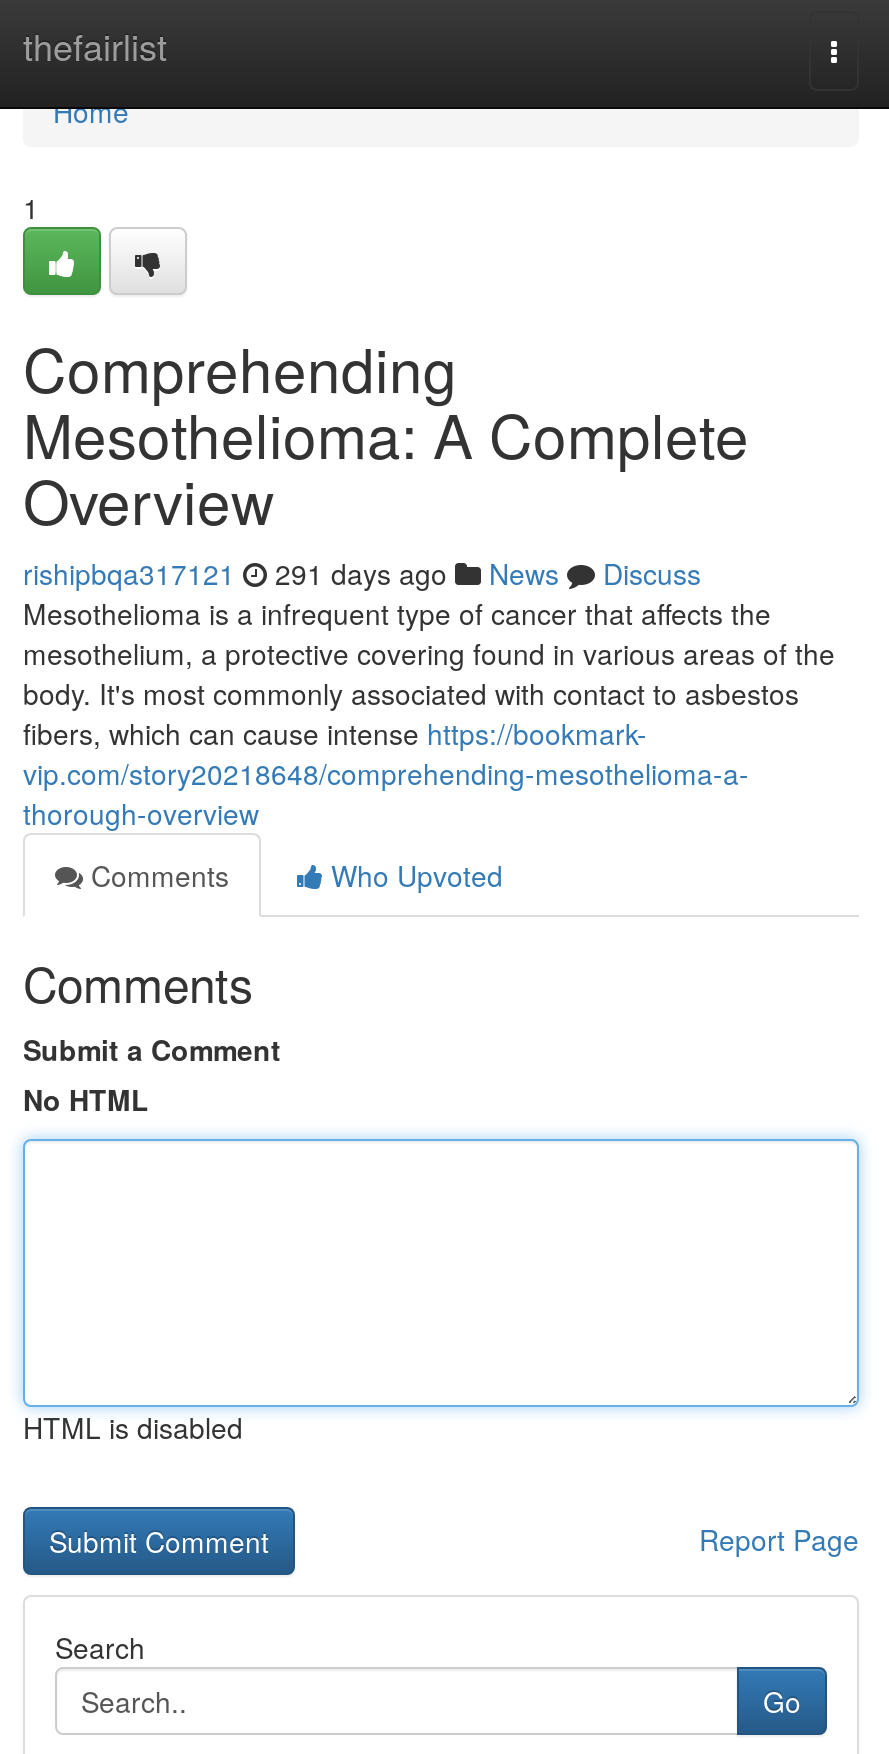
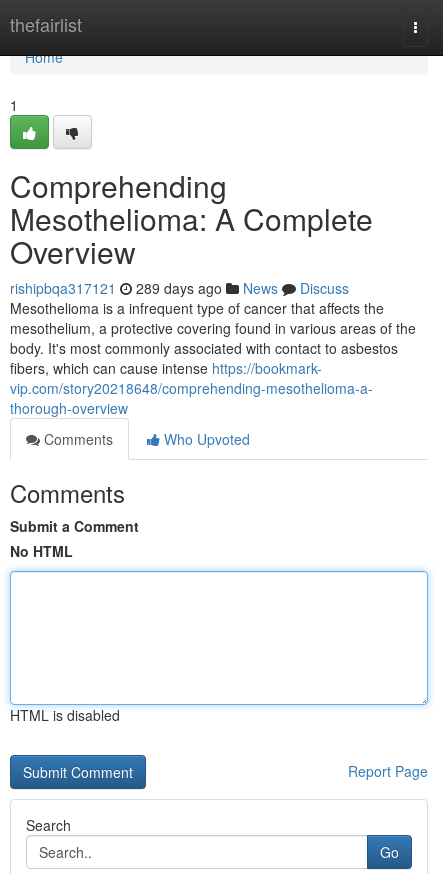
[23,553,701,593] rishipbqa317121 291 days ago News Discuss -> [10,278,349,298] rishipbqa317121 289 days ago News Discuss

